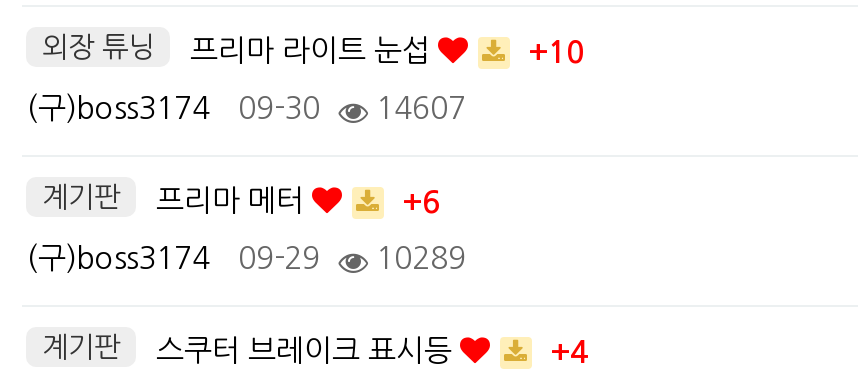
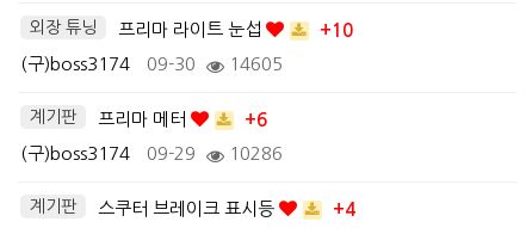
[26,94,466,124] (구)boss3174 09-30 14607 -> [20,55,283,73] (구)boss3174 09-30 14605
[26,244,466,274] (구)boss3174 09-29 10289 -> [20,145,283,163] (구)boss3174 09-29 10286

